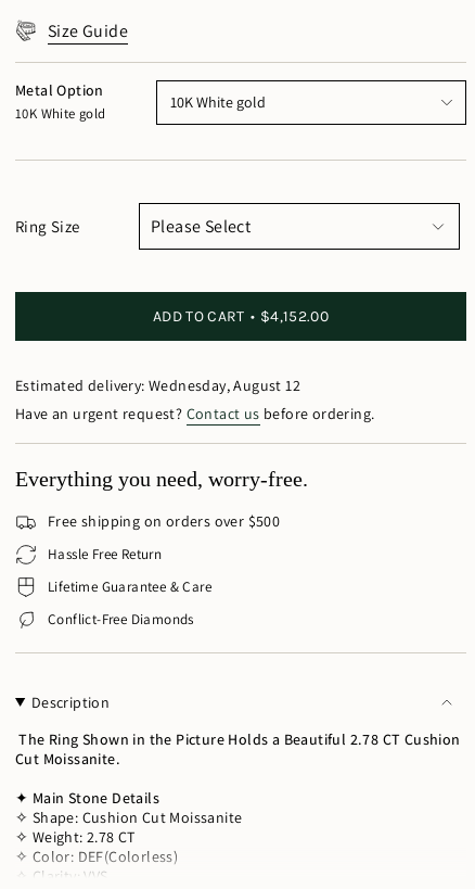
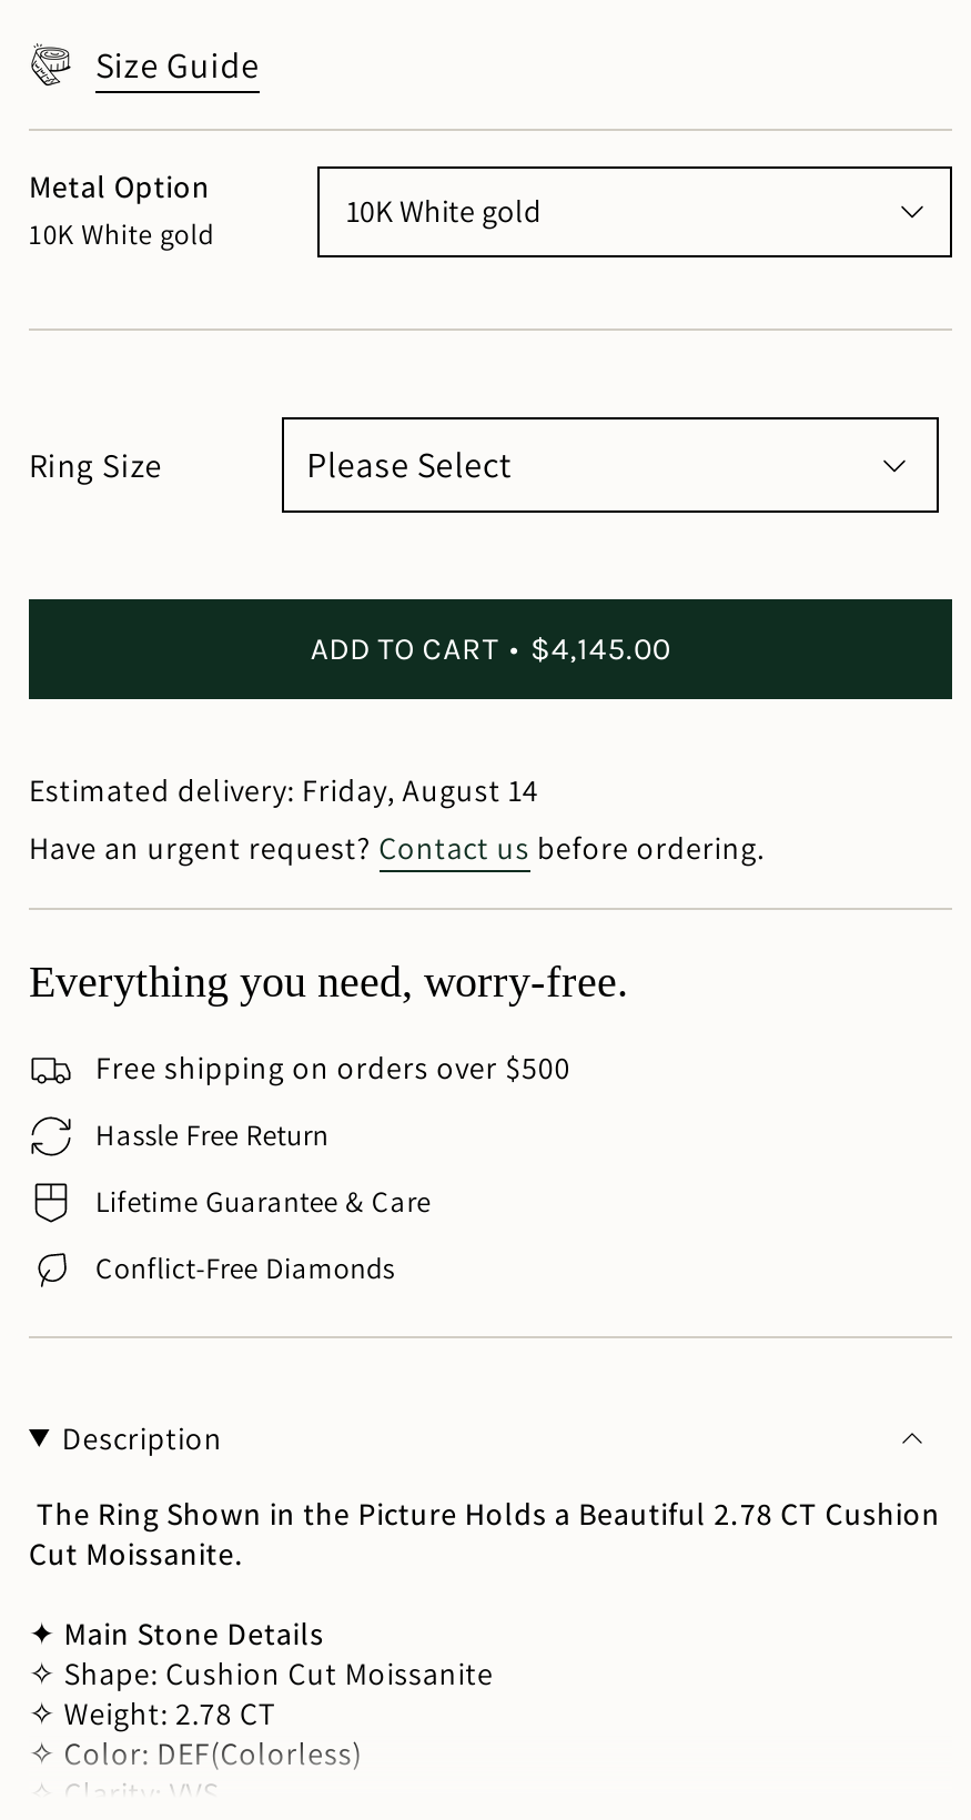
[153,307,329,326] ADD TO CART $4,152.00 -> [310,630,671,668] ADD TO CART $4,145.00
[15,376,300,395] Estimated delivery: Wednesday, August 12 -> [29,770,539,810] Estimated delivery: Friday, August 14

